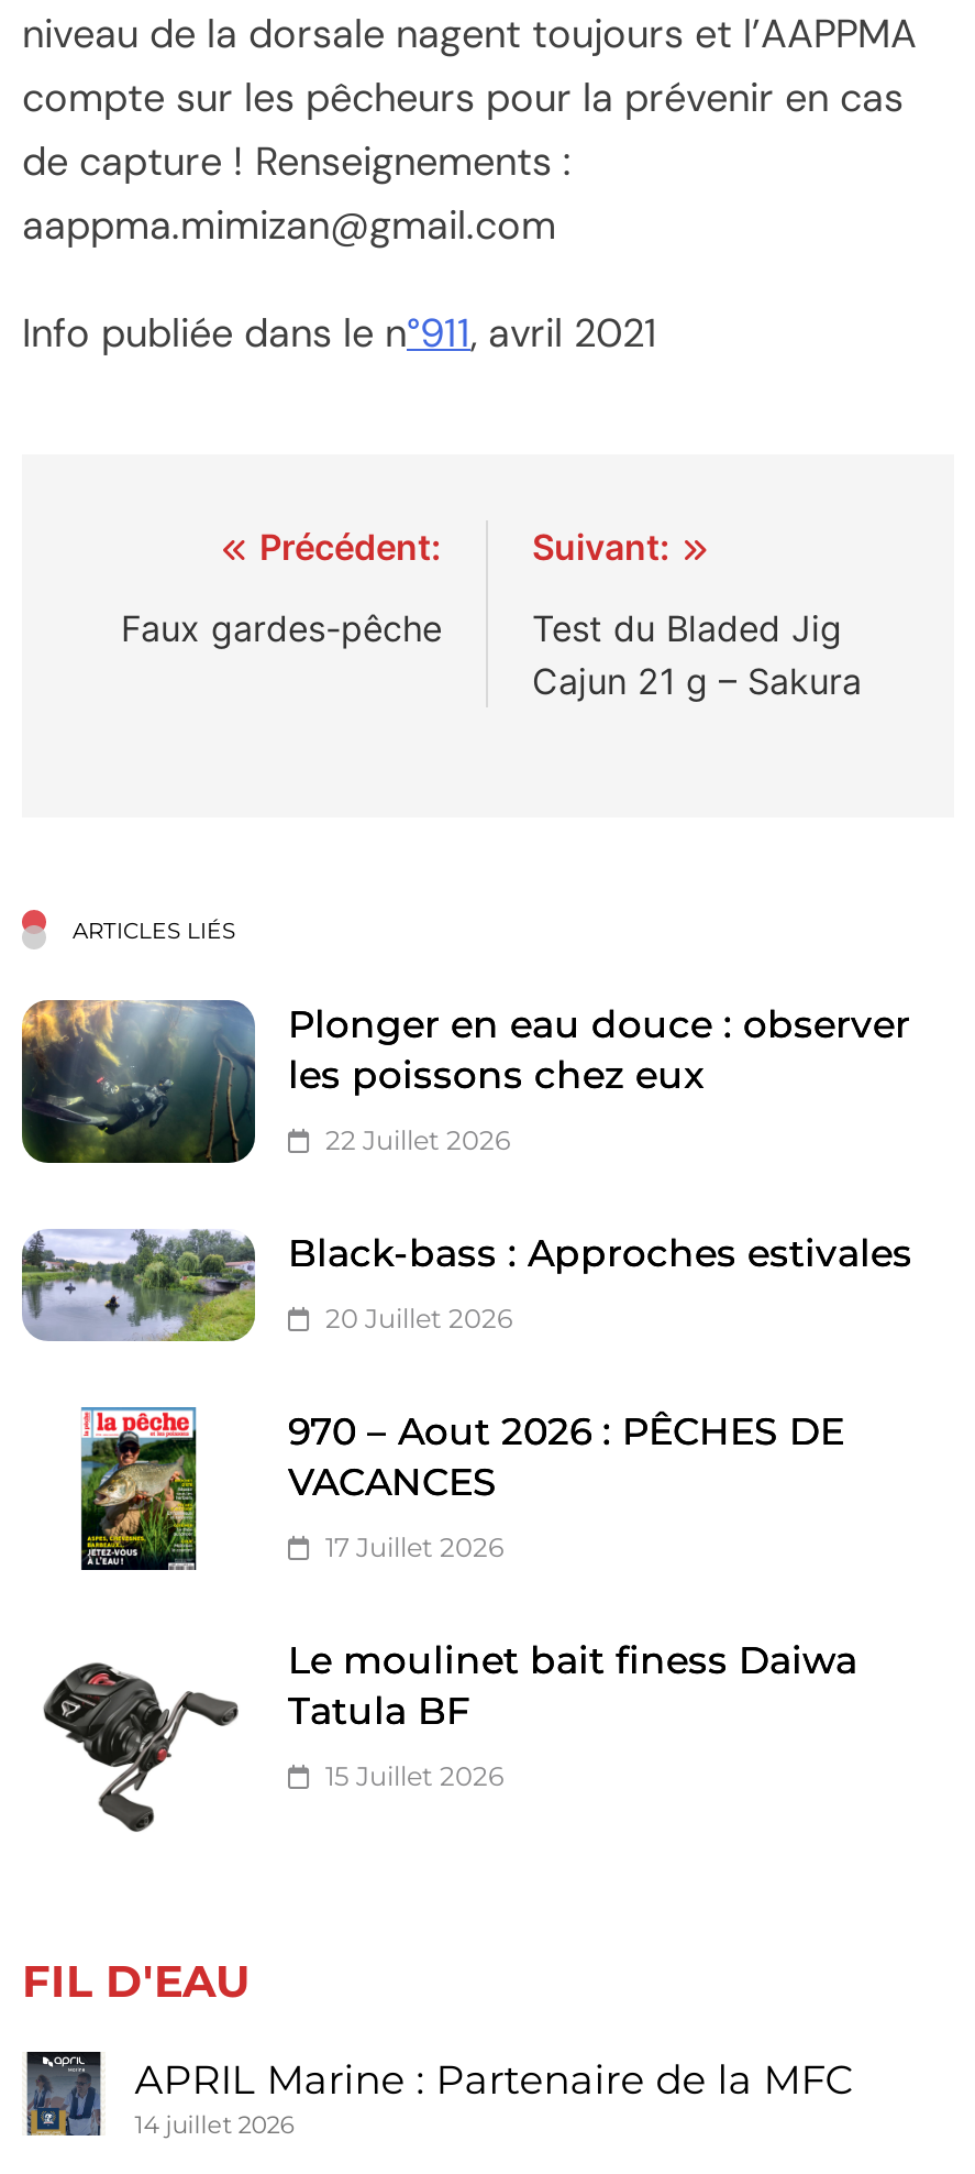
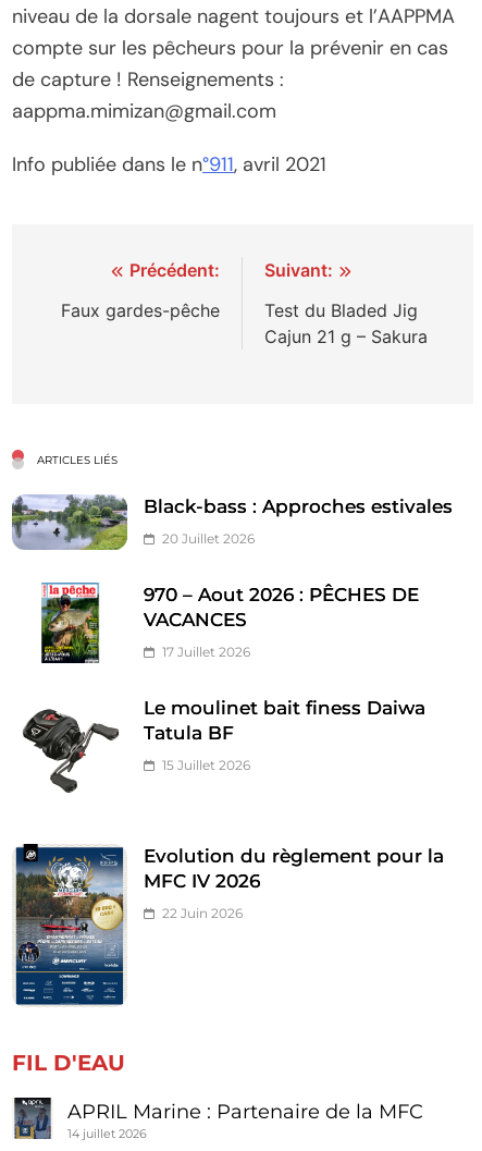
[20,999,910,1166] [image] | Plonger en eau douce : observer | les poissons chez eux | 22 Juillet 2026 -> none
moved [18,1226,912,1792] -> [10,493,453,773]: [image] | Black-bass : Approches estivales | 20 Juillet 2026 | ... | Tatula BF | 15 Juillet 2026
none -> [13,843,444,1006] [image] | Evolution du règlement pour la | MFC IV 2026 | 22 Juin 2026

